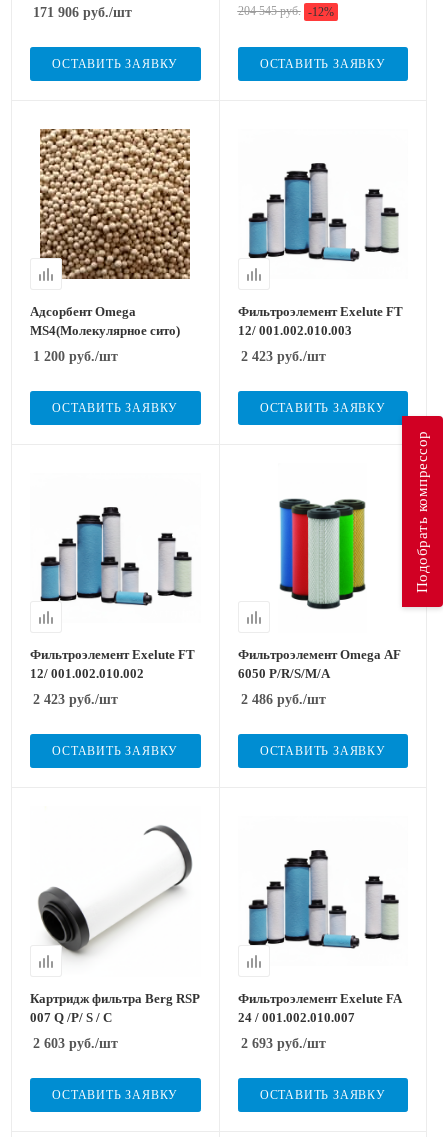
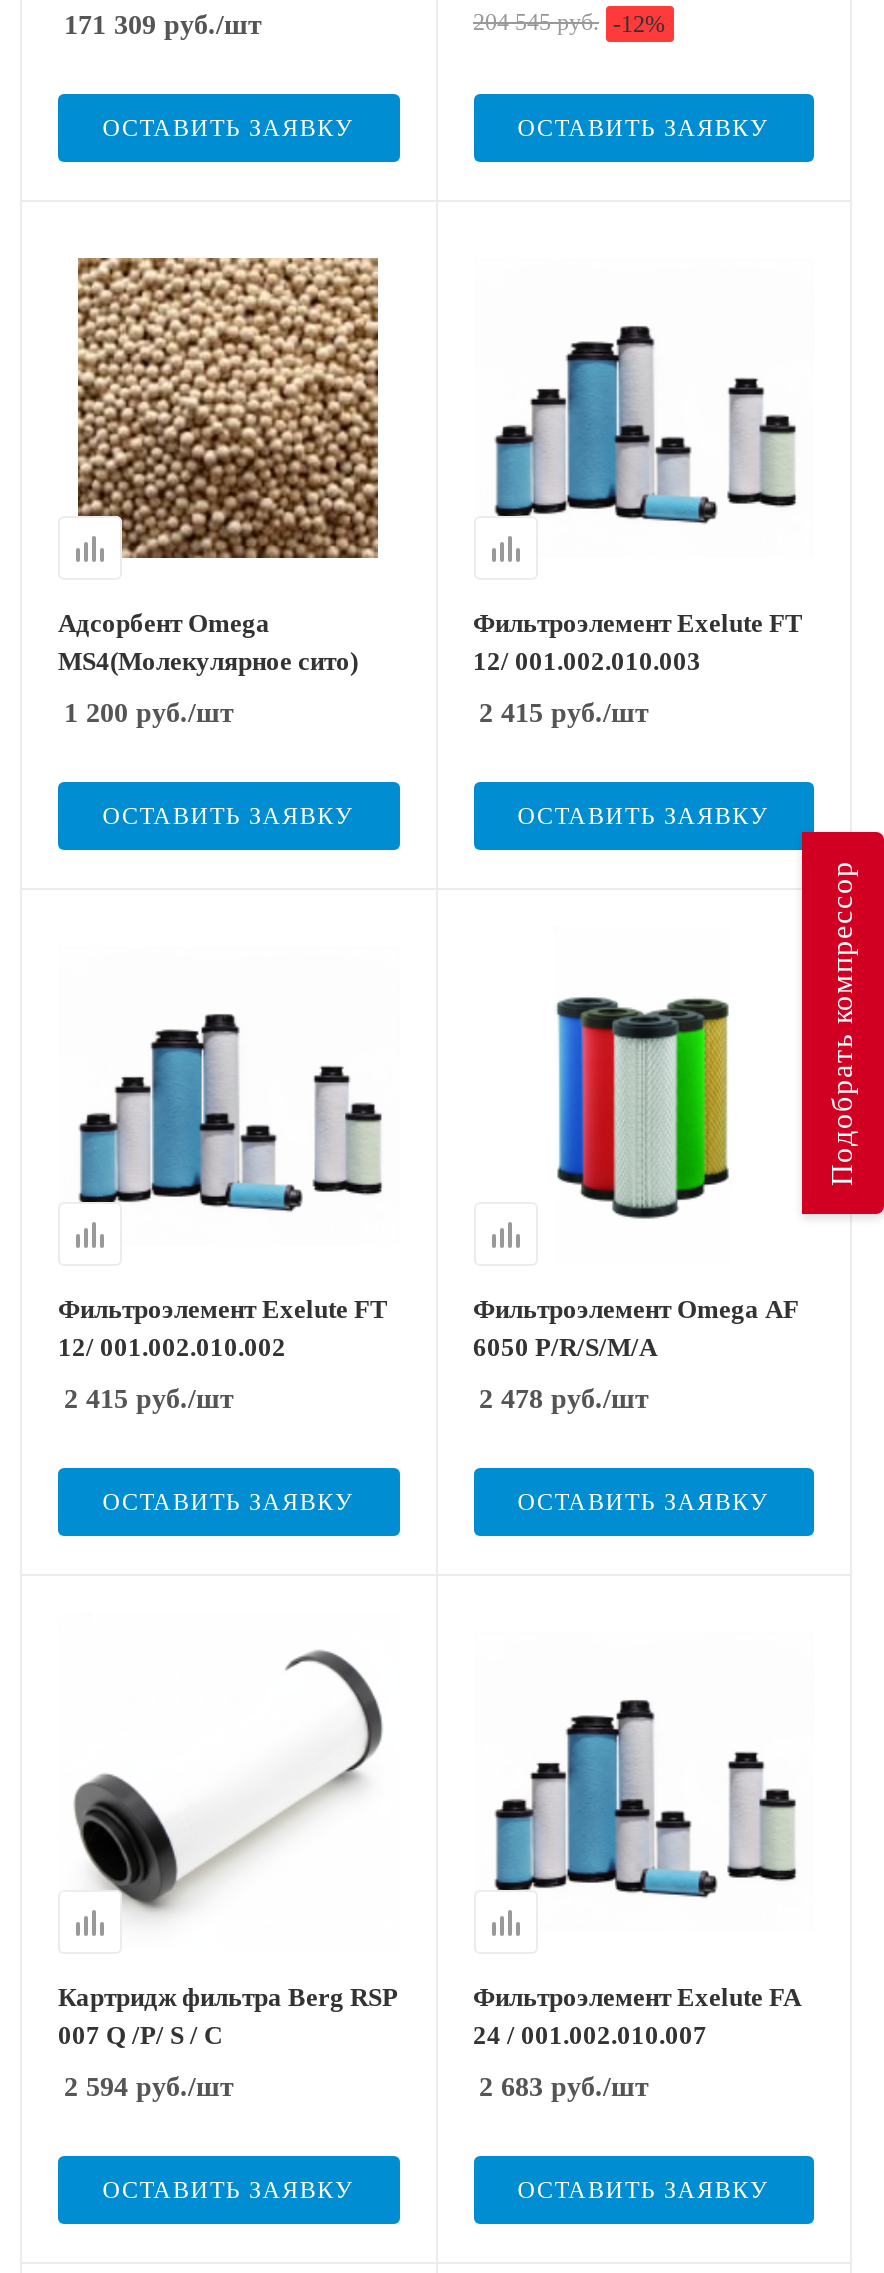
[33,5,132,20] 171 906 руб./шт -> [64,10,262,40] 171 309 руб./шт
[240,348,325,363] 2 423 руб./шт -> [479,697,649,727] 2 415 руб./шт
[33,692,118,707] 2 423 руб./шт -> [64,1384,234,1414] 2 415 руб./шт
[240,692,325,707] 2 486 руб./шт -> [479,1384,649,1414] 2 478 руб./шт
[33,1035,118,1050] 2 603 руб./шт -> [64,2071,234,2101] 2 594 руб./шт
[240,1035,325,1050] 2 693 руб./шт -> [479,2071,649,2101] 2 683 руб./шт

